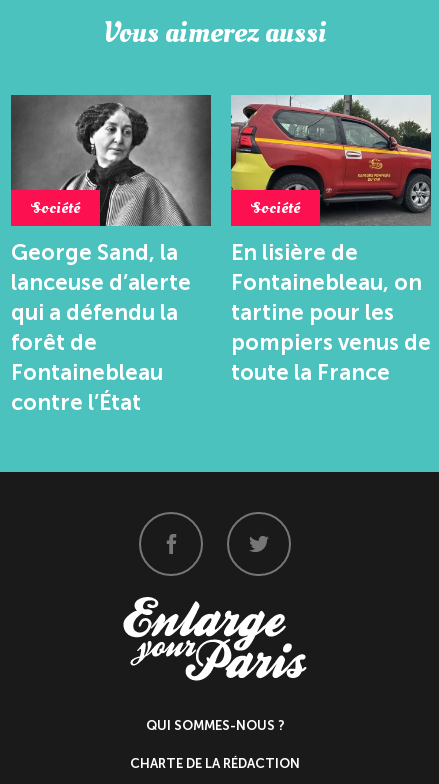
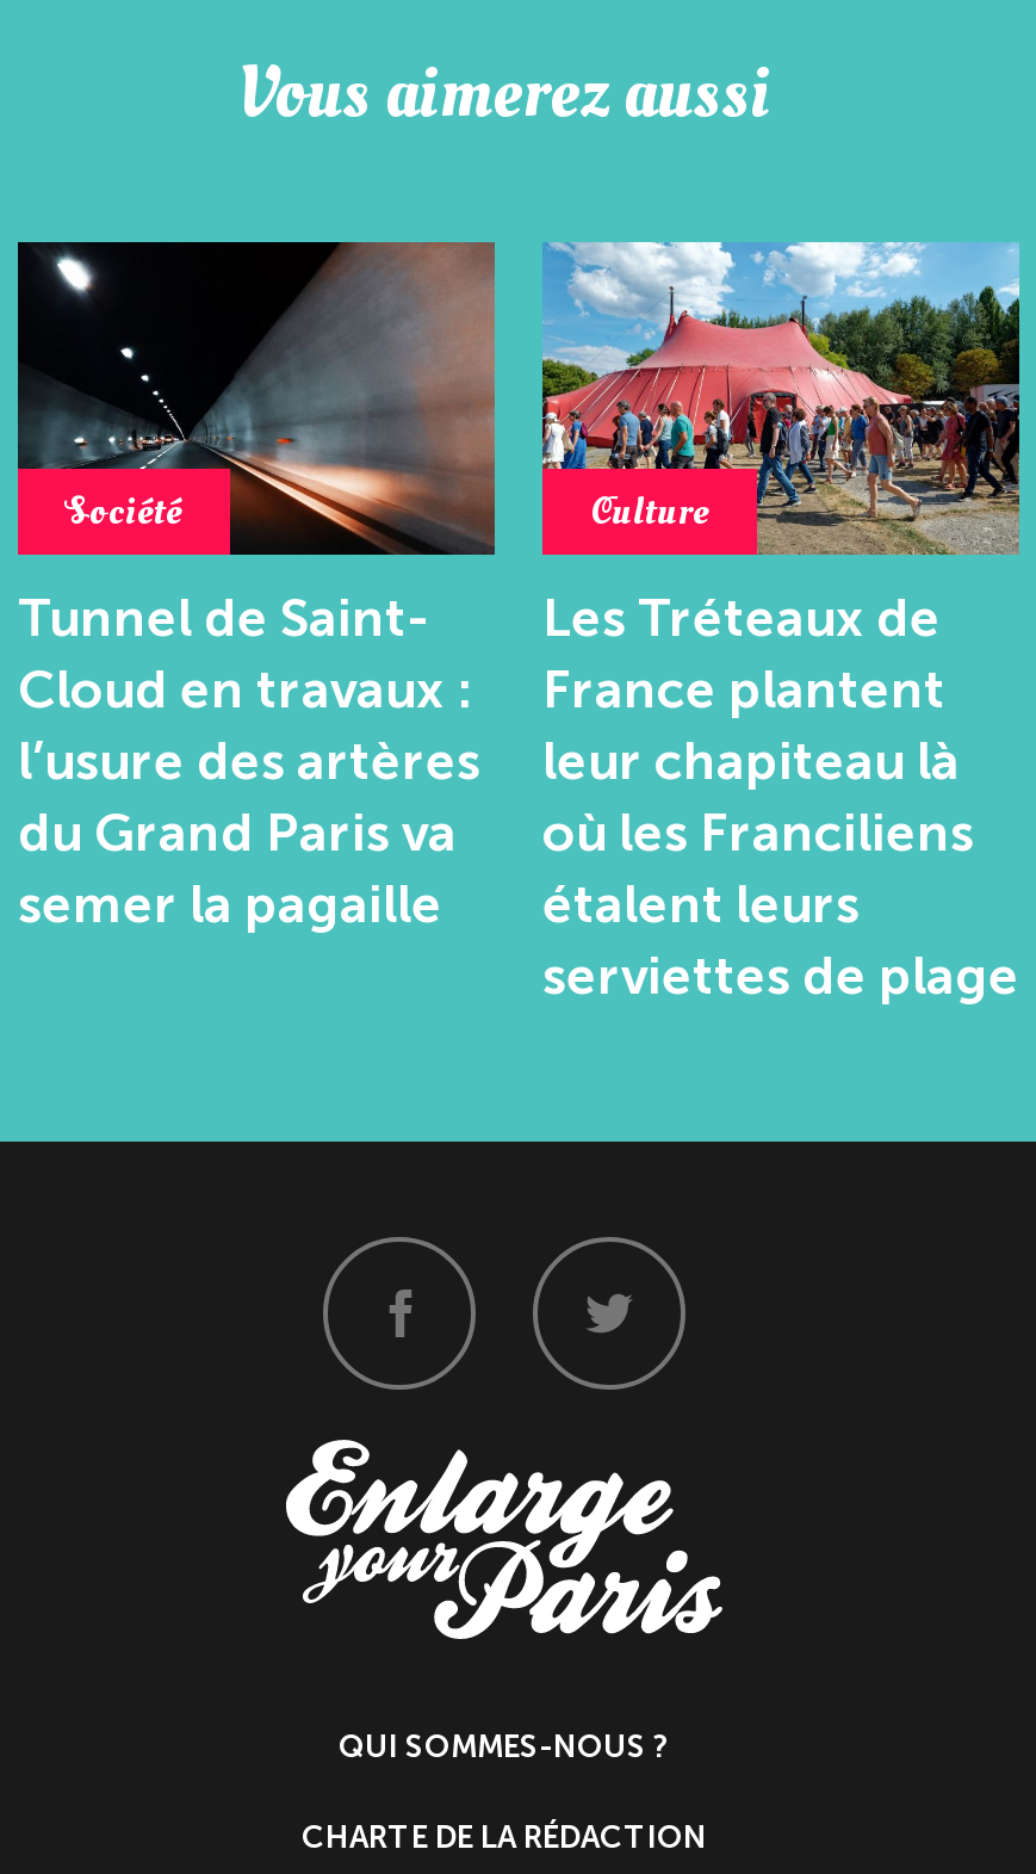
[11,95,212,416] [image] | George Sand, la | lanceuse d’alerte | qui a défendu la | forêt de | Fontainebleau | contre l’État -> [18,240,495,937] [image] | Tunnel de Saint- | Cloud en travaux : | l’usure des artères | du Grand Paris va | semer la pagaille
[230,94,432,226] [image] | Société -> [540,240,1022,555] [image] | Culture
[231,239,431,386] En lisière de | Fontainebleau, on | tartine pour les | pompiers venus de | toute la France -> [542,586,1019,1008] Les Tréteaux de | France plantent | leur chapiteau là | où les Franciliens | étalent leurs | serviettes de plage

